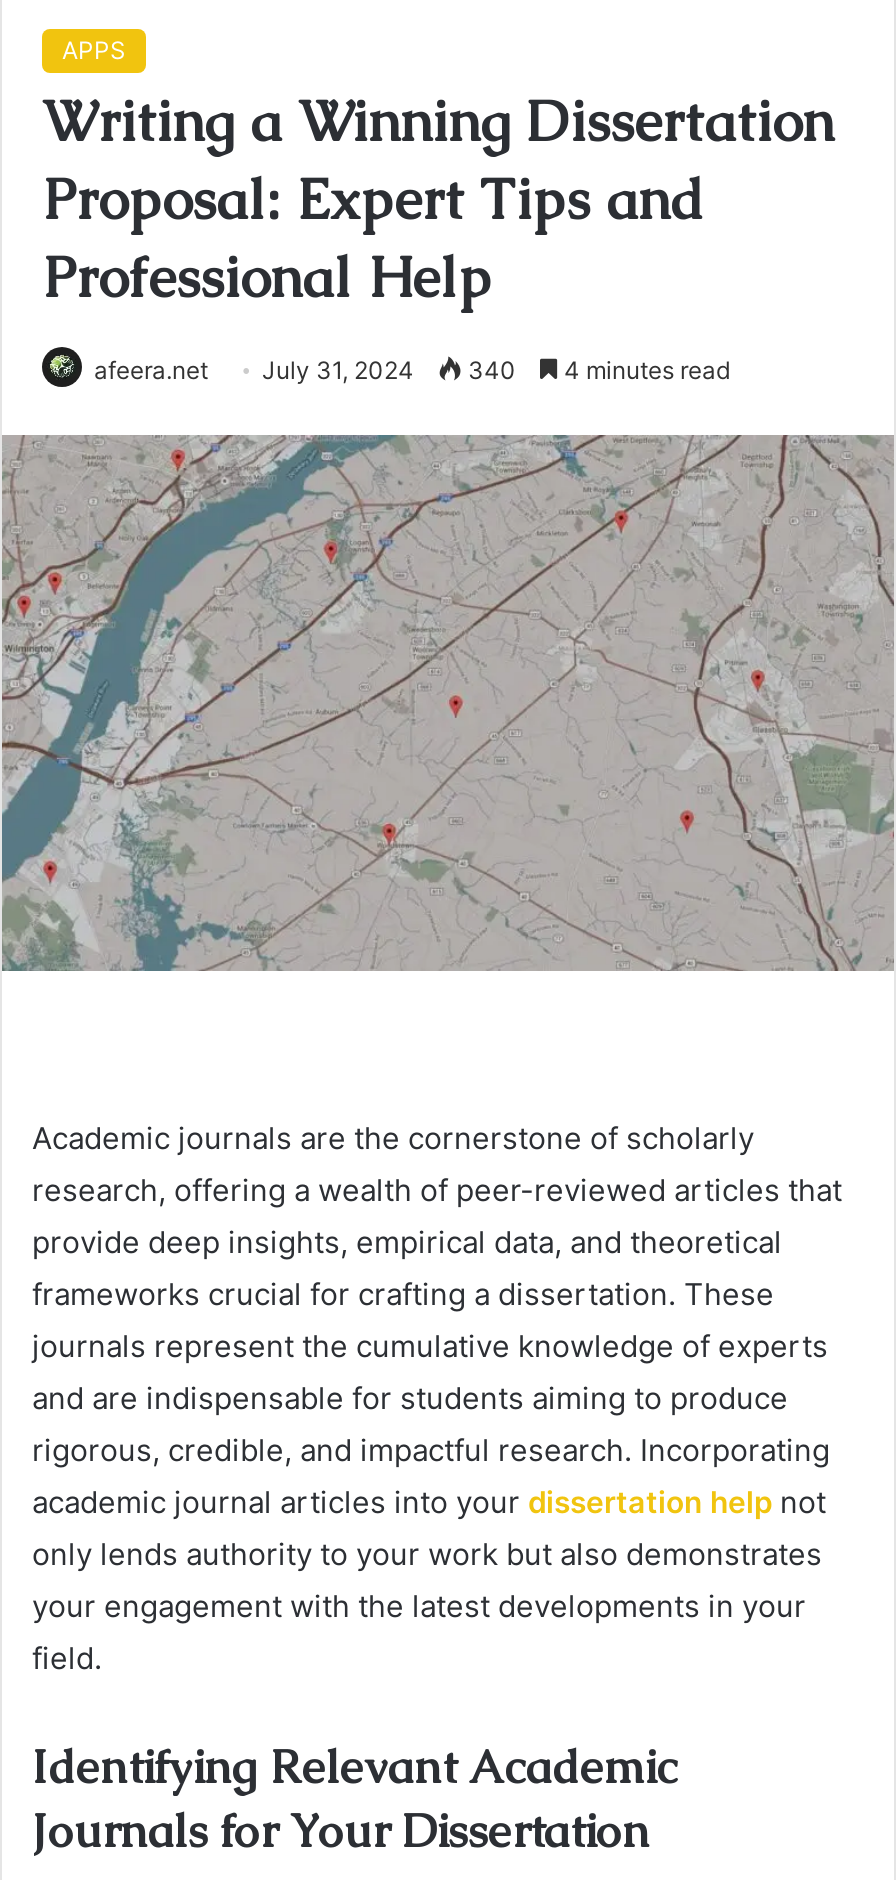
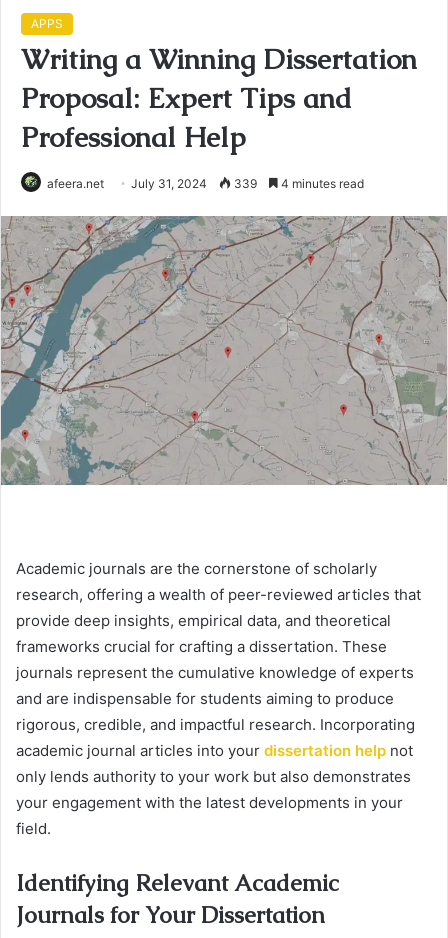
[94,354,730,384] afeera.net July 31, 2024 340 4 minutes read -> [47,176,364,191] afeera.net July 31, 2024 339 4 minutes read

